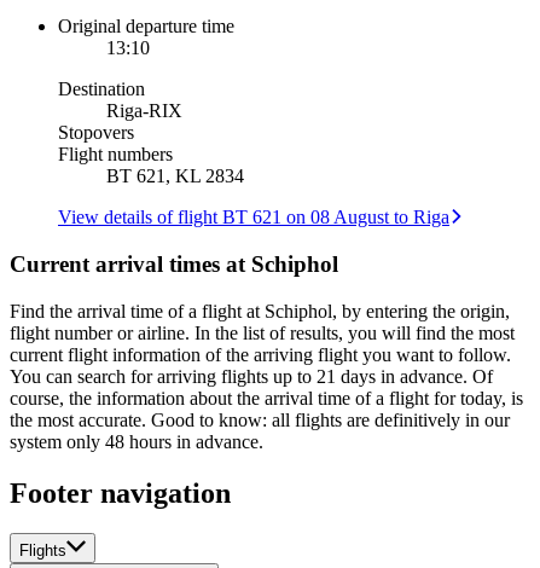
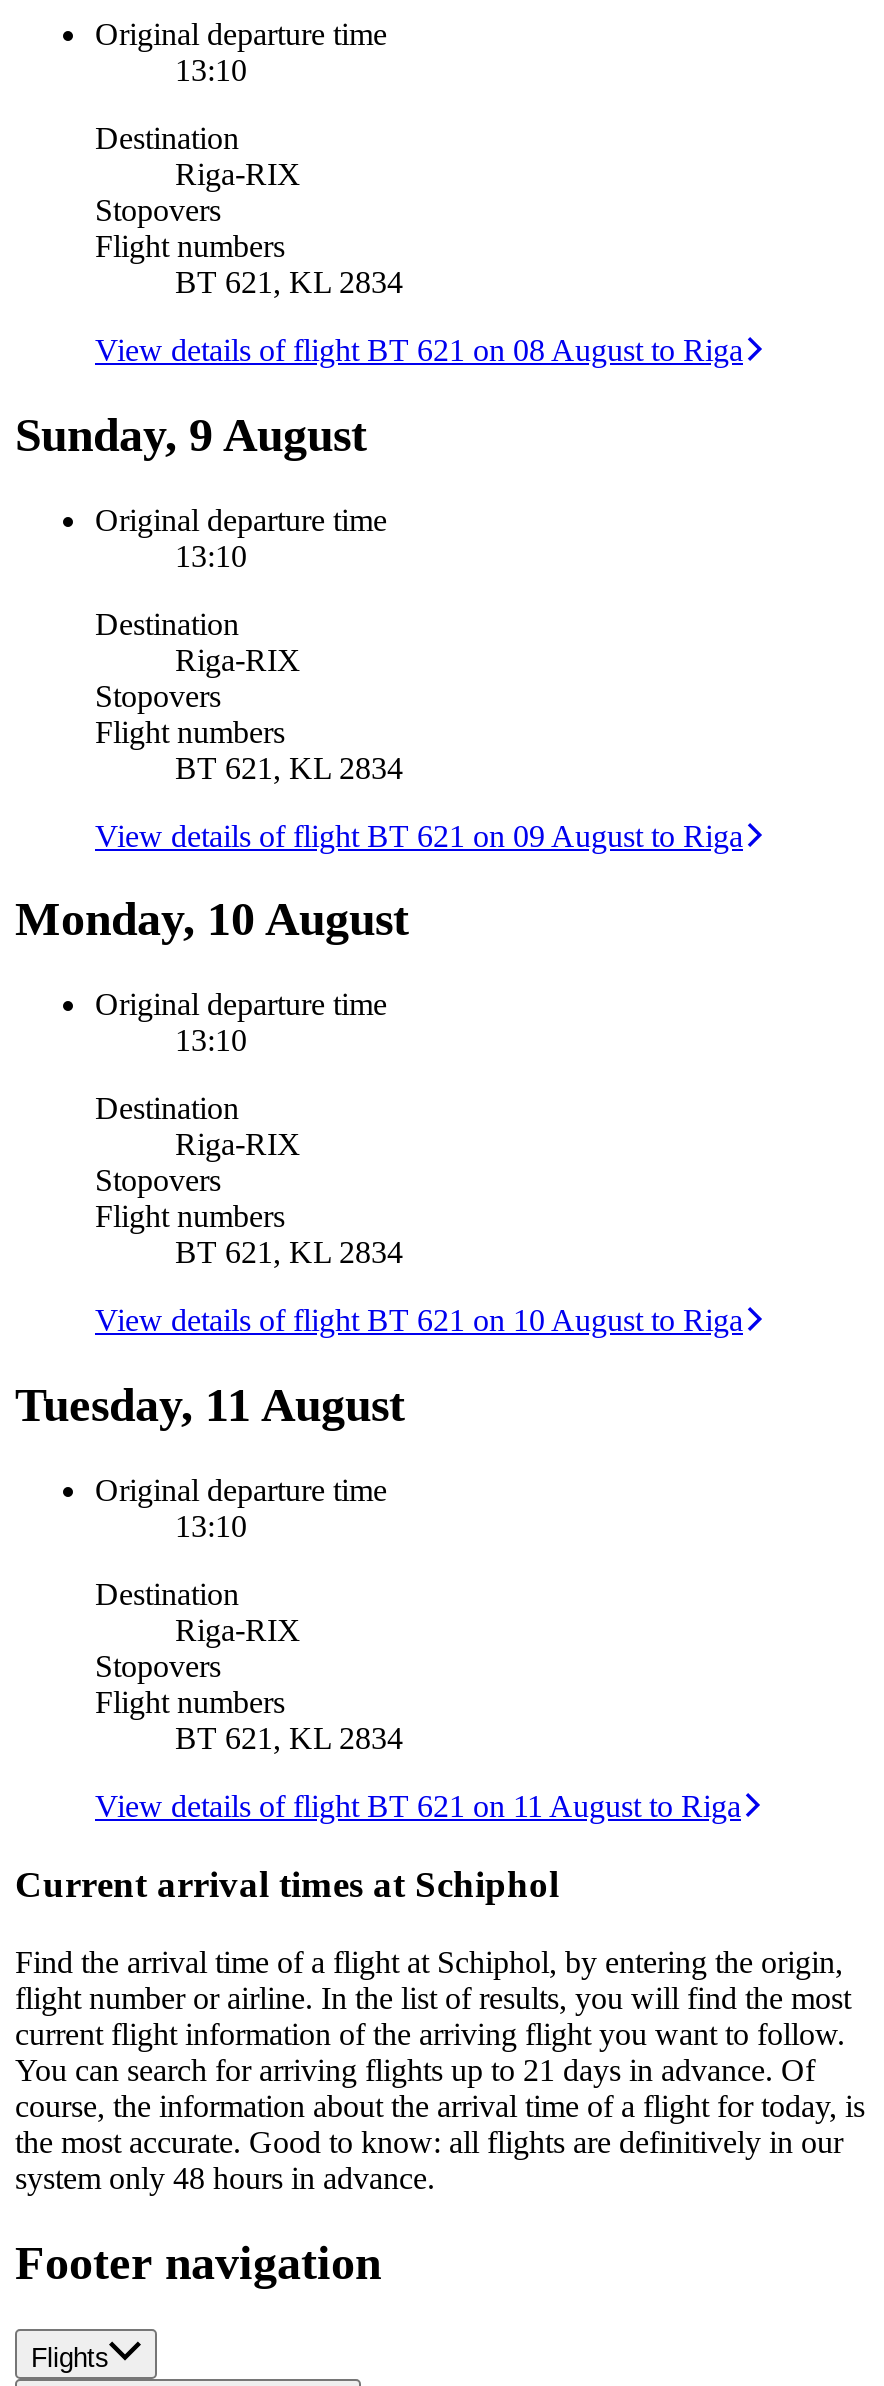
none -> [15,408,743,1823] Sunday, 9 August | Original departure time | 13:10 | Destination | Riga-RIX | Stopovers | Flight numbers | BT 621, KL 2834 | View details of flight BT 621 on 09 August to Riga | Monday, 10 August | Original departure time | 13:10 | Destination | Riga-RIX | Stopovers | Flight numbers | BT 621, KL 2834 | View details of flight BT 621 on 10 August to Riga | Tuesday, 11 August | Original departure time | 13:10 | Destination | Riga-RIX | Stopovers | Flight numbers | BT 621, KL 2834 | View details of flight BT 621 on 11 August to Riga

